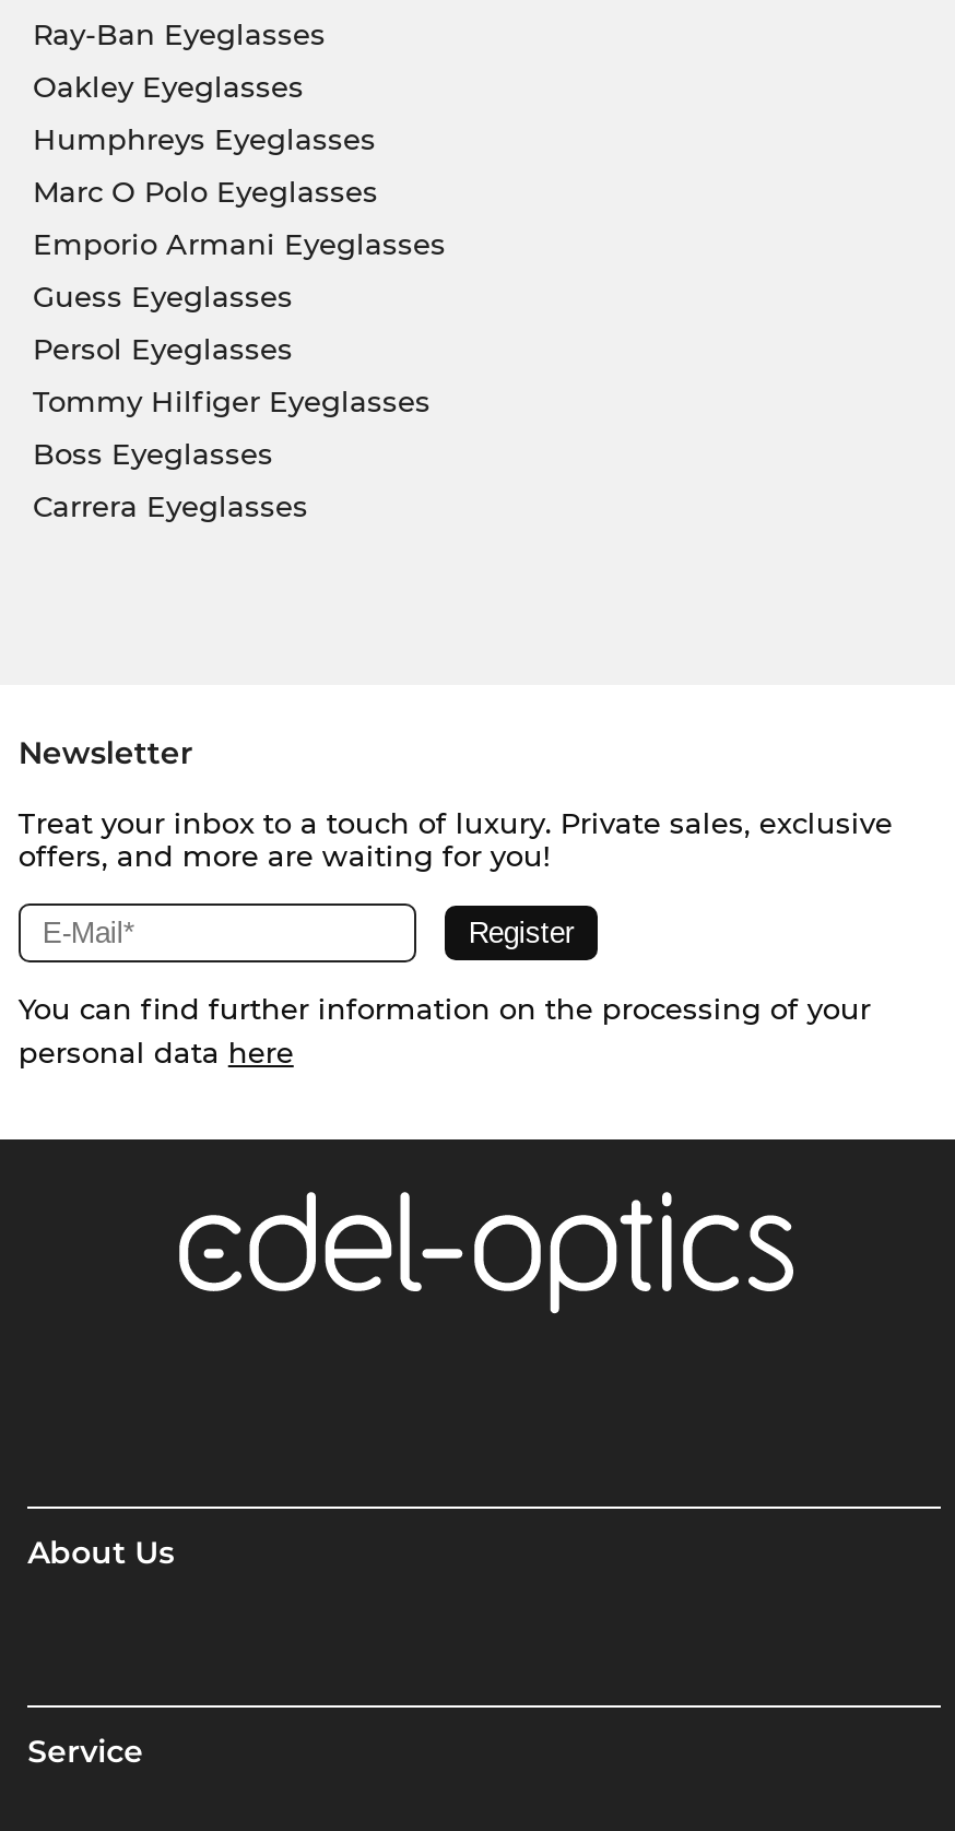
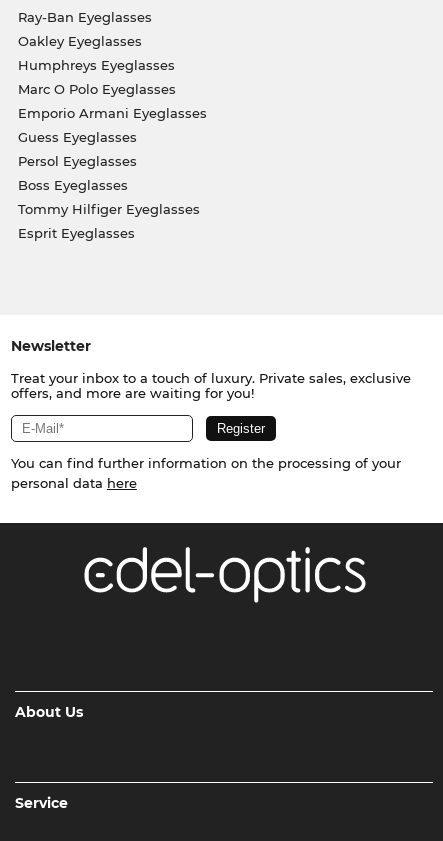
moved [33,383,431,418] -> [17,201,199,217]: Tommy Hilfiger Eyeglasses
moved [33,436,273,471] -> [17,177,127,193]: Boss Eyeglasses
[33,488,308,523] Carrera Eyeglasses -> [17,225,134,241] Esprit Eyeglasses

